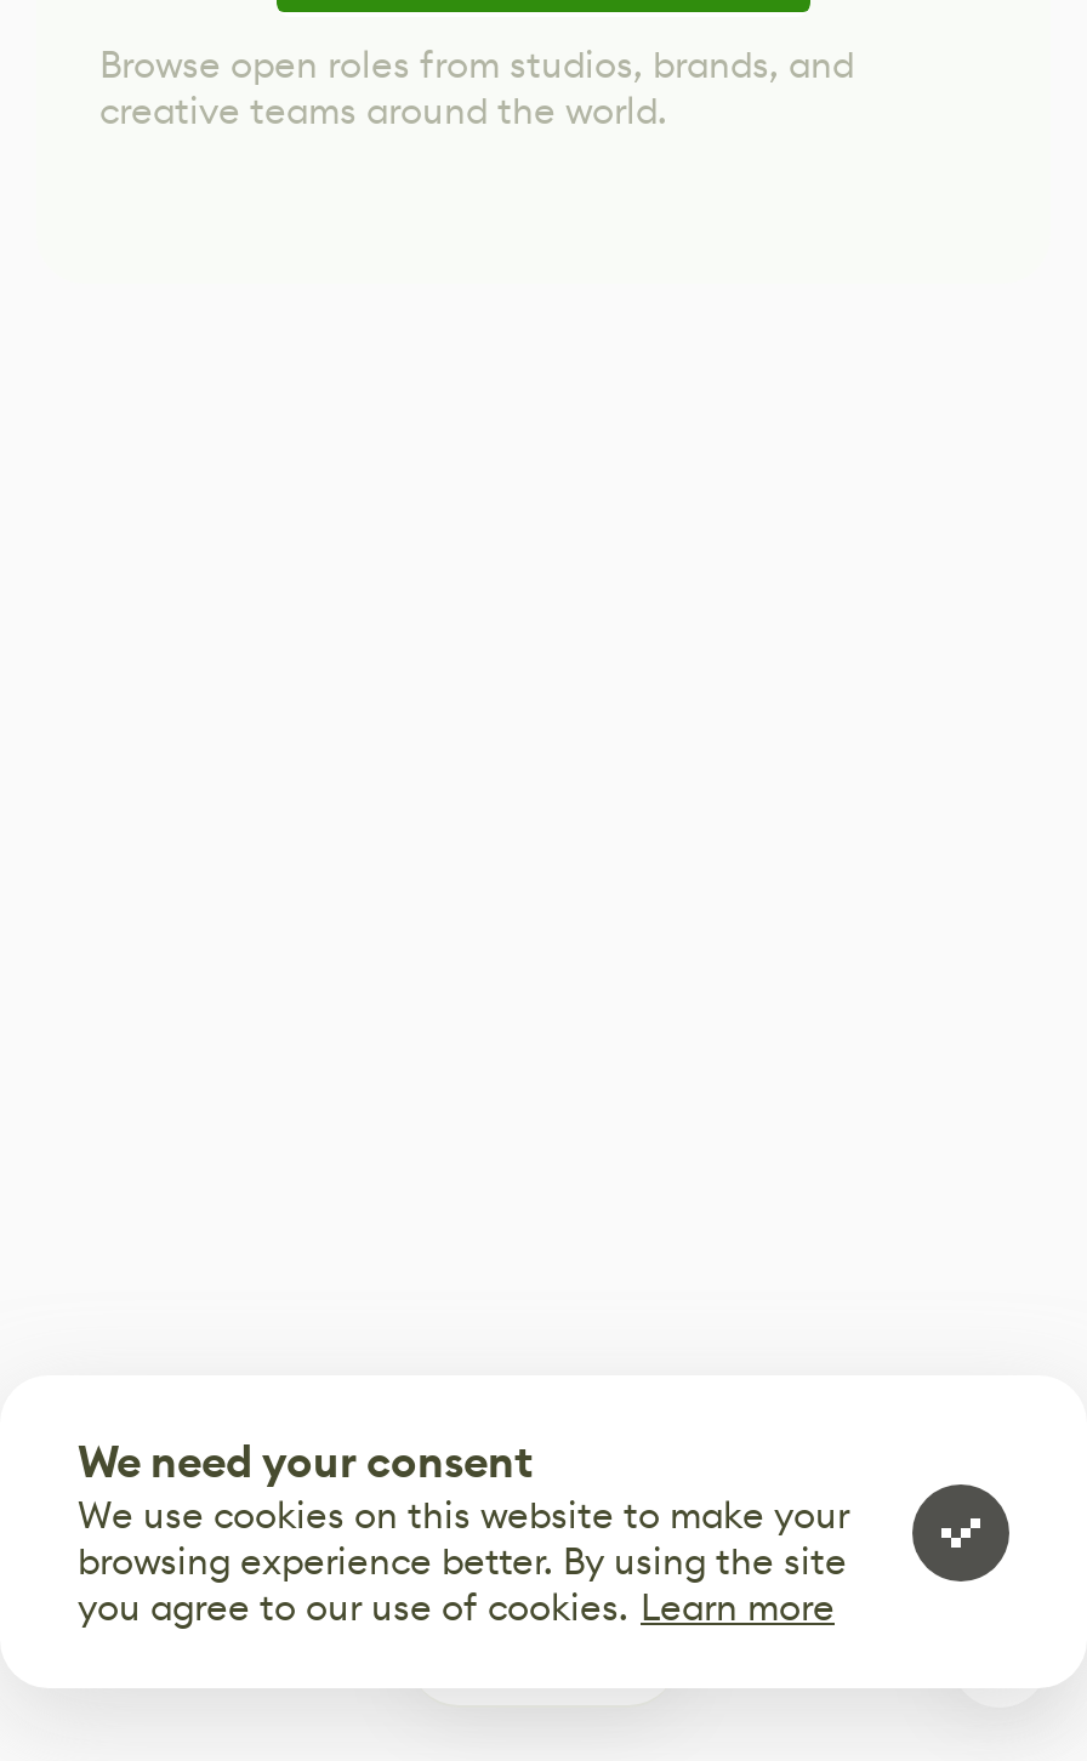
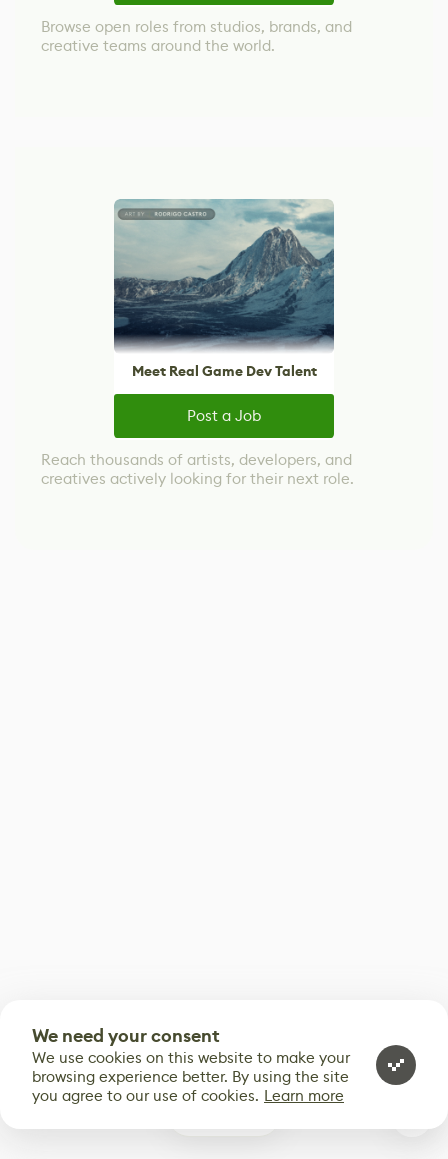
none -> [41,198,354,488] [image] | Meet Real Game Dev Talent | Post a Job | Reach thousands of artists, developers, and | creatives actively looking for their next role.

